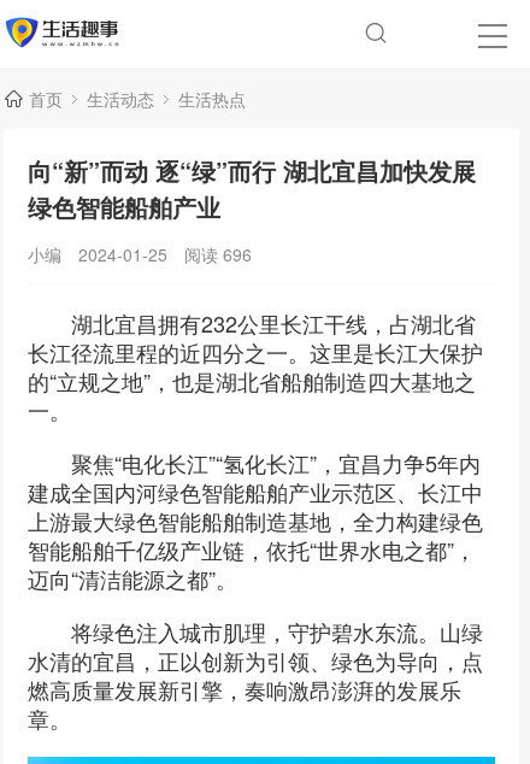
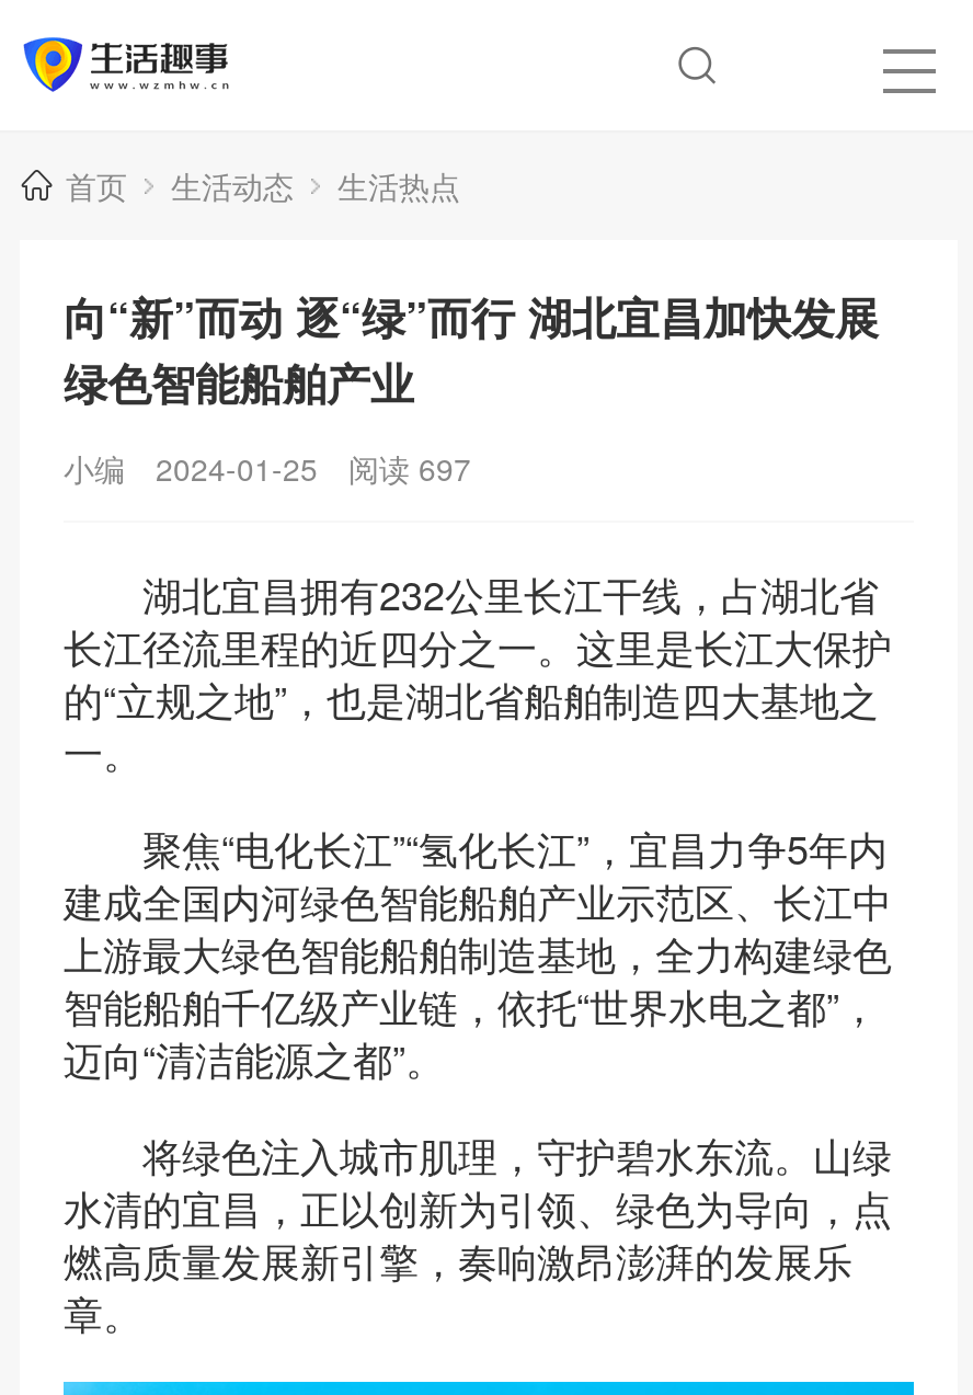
[28,242,252,266] 小编 2024-01-25 阅读696 -> [64,446,471,490] 小编 2024-01-25 阅读697

